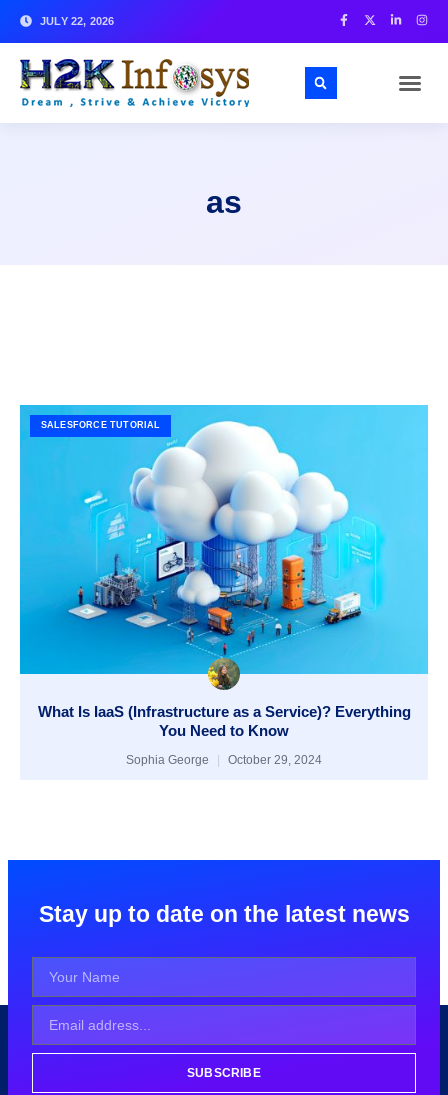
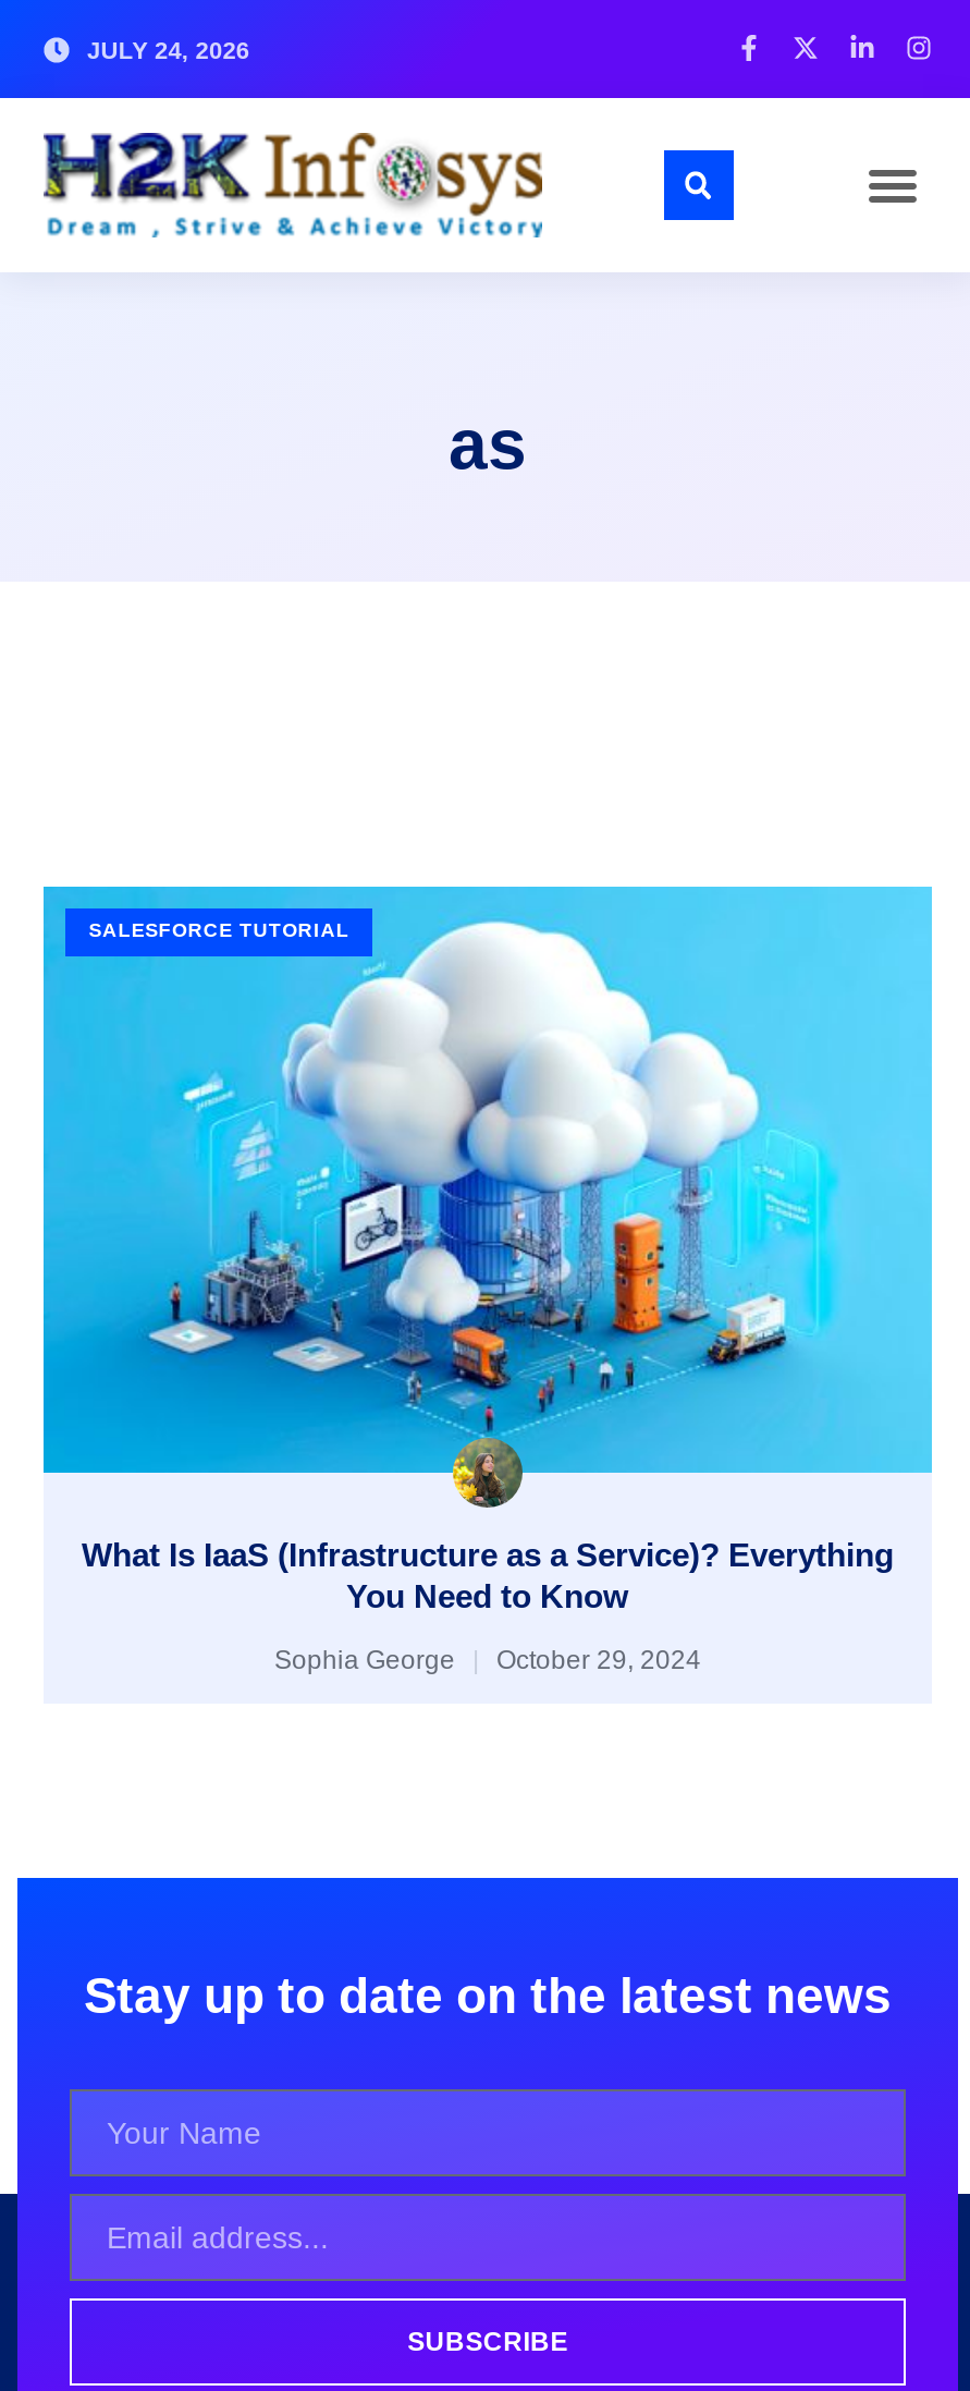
[40,14,115,26] JULY 22, 2026 -> [87,36,250,62] JULY 24, 2026

